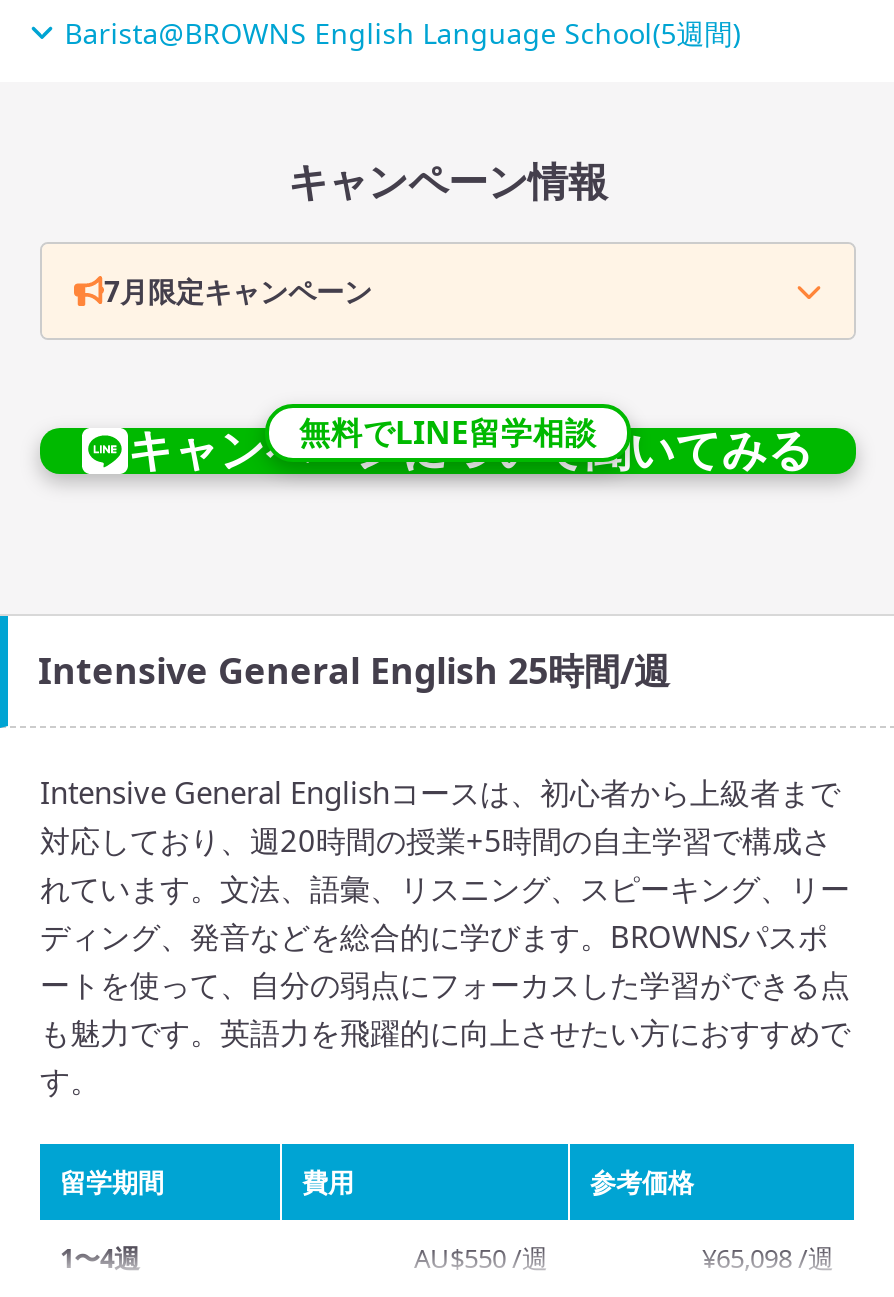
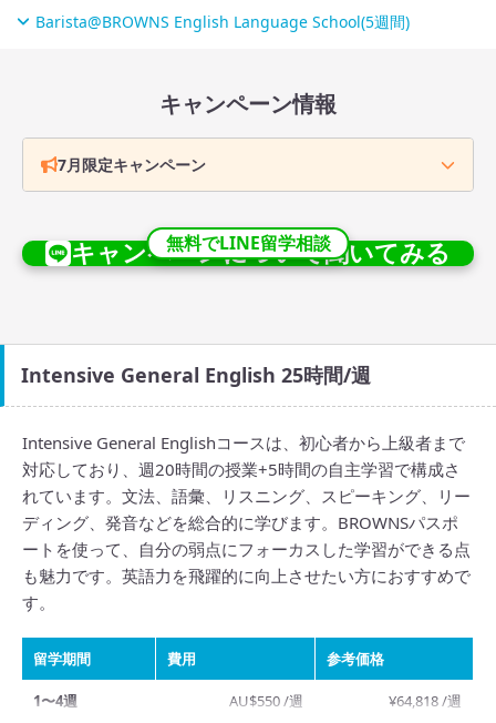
[702,1239,834,1275] ¥65,098 /週 -> [389,691,462,710] ¥64,818 /週

